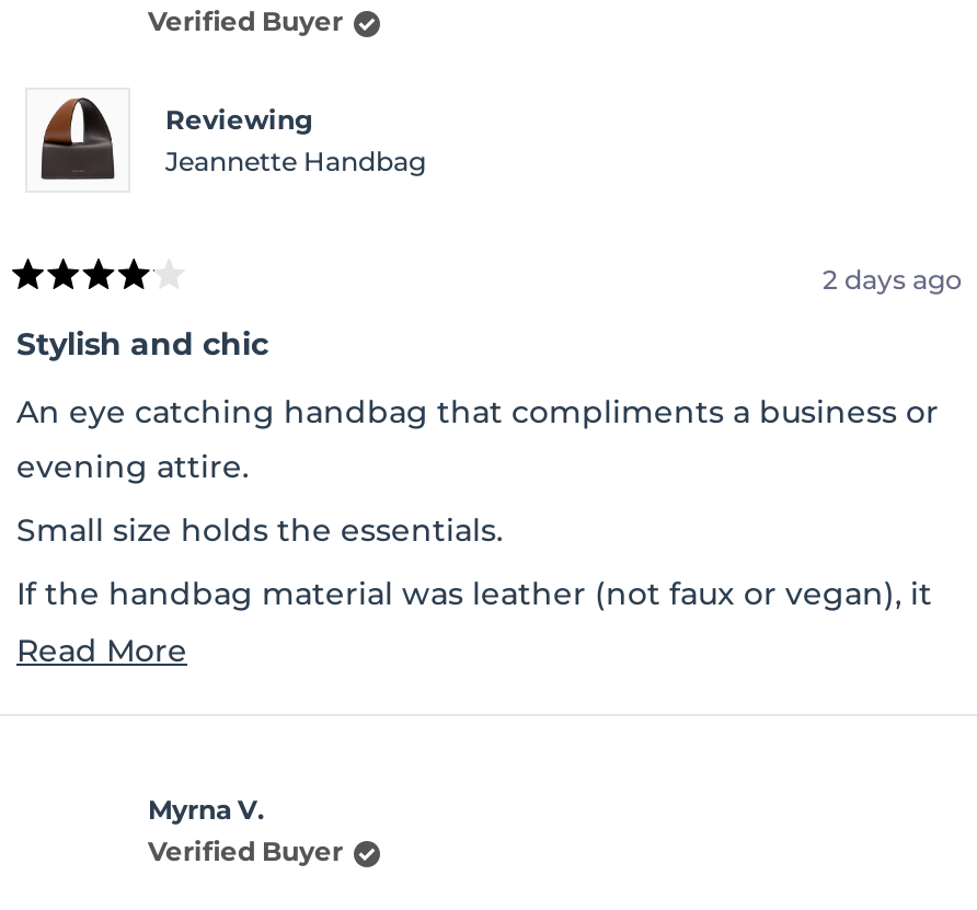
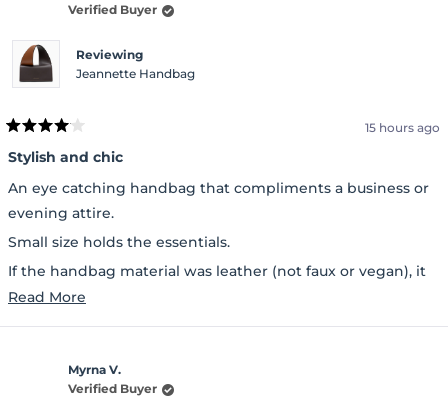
[823,263,963,295] 2 days ago -> [365,120,440,135] 15 hours ago

